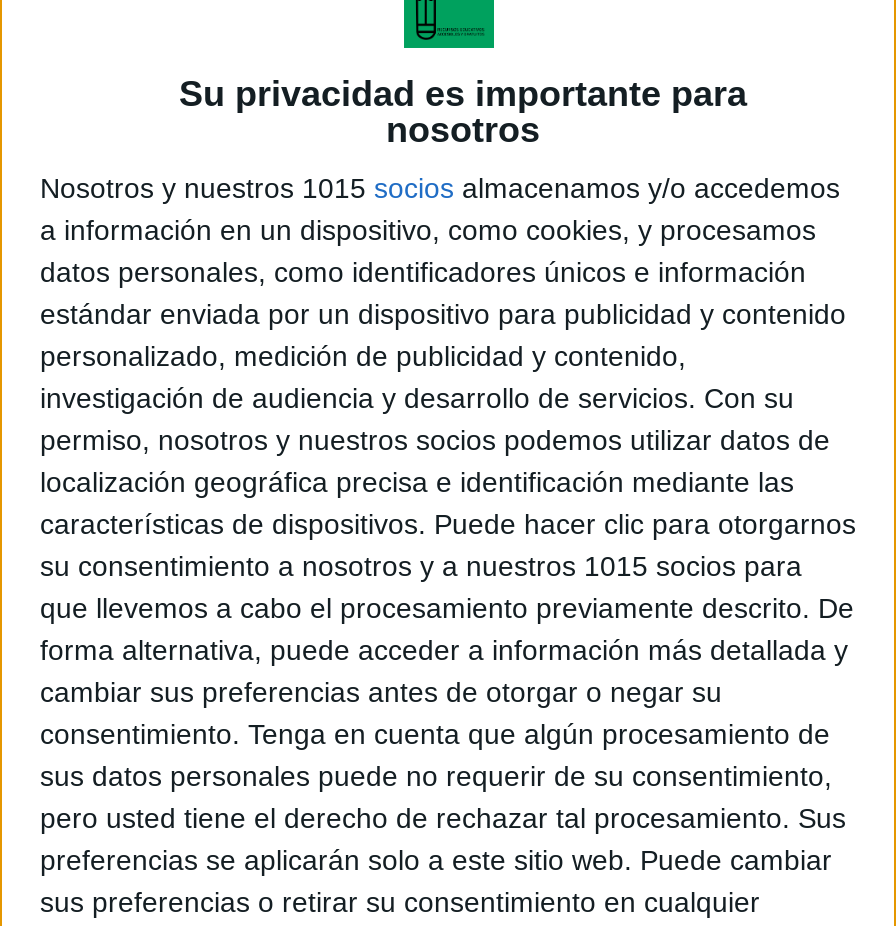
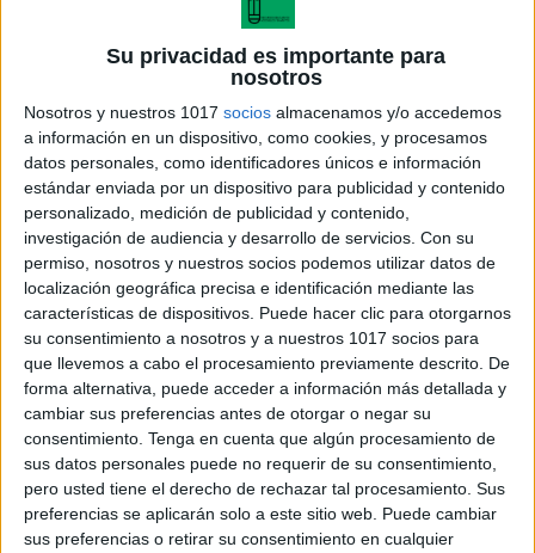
[40,173,840,205] Nosotros y nuestros 1015 socios almacenamos y/o accedemos -> [24,103,502,122] Nosotros y nuestros 1017 socios almacenamos y/o accedemos
[40,551,802,583] su consentimiento a nosotros y a nuestros 1015 socios para -> [24,329,479,348] su consentimiento a nosotros y a nuestros 1017 socios para

